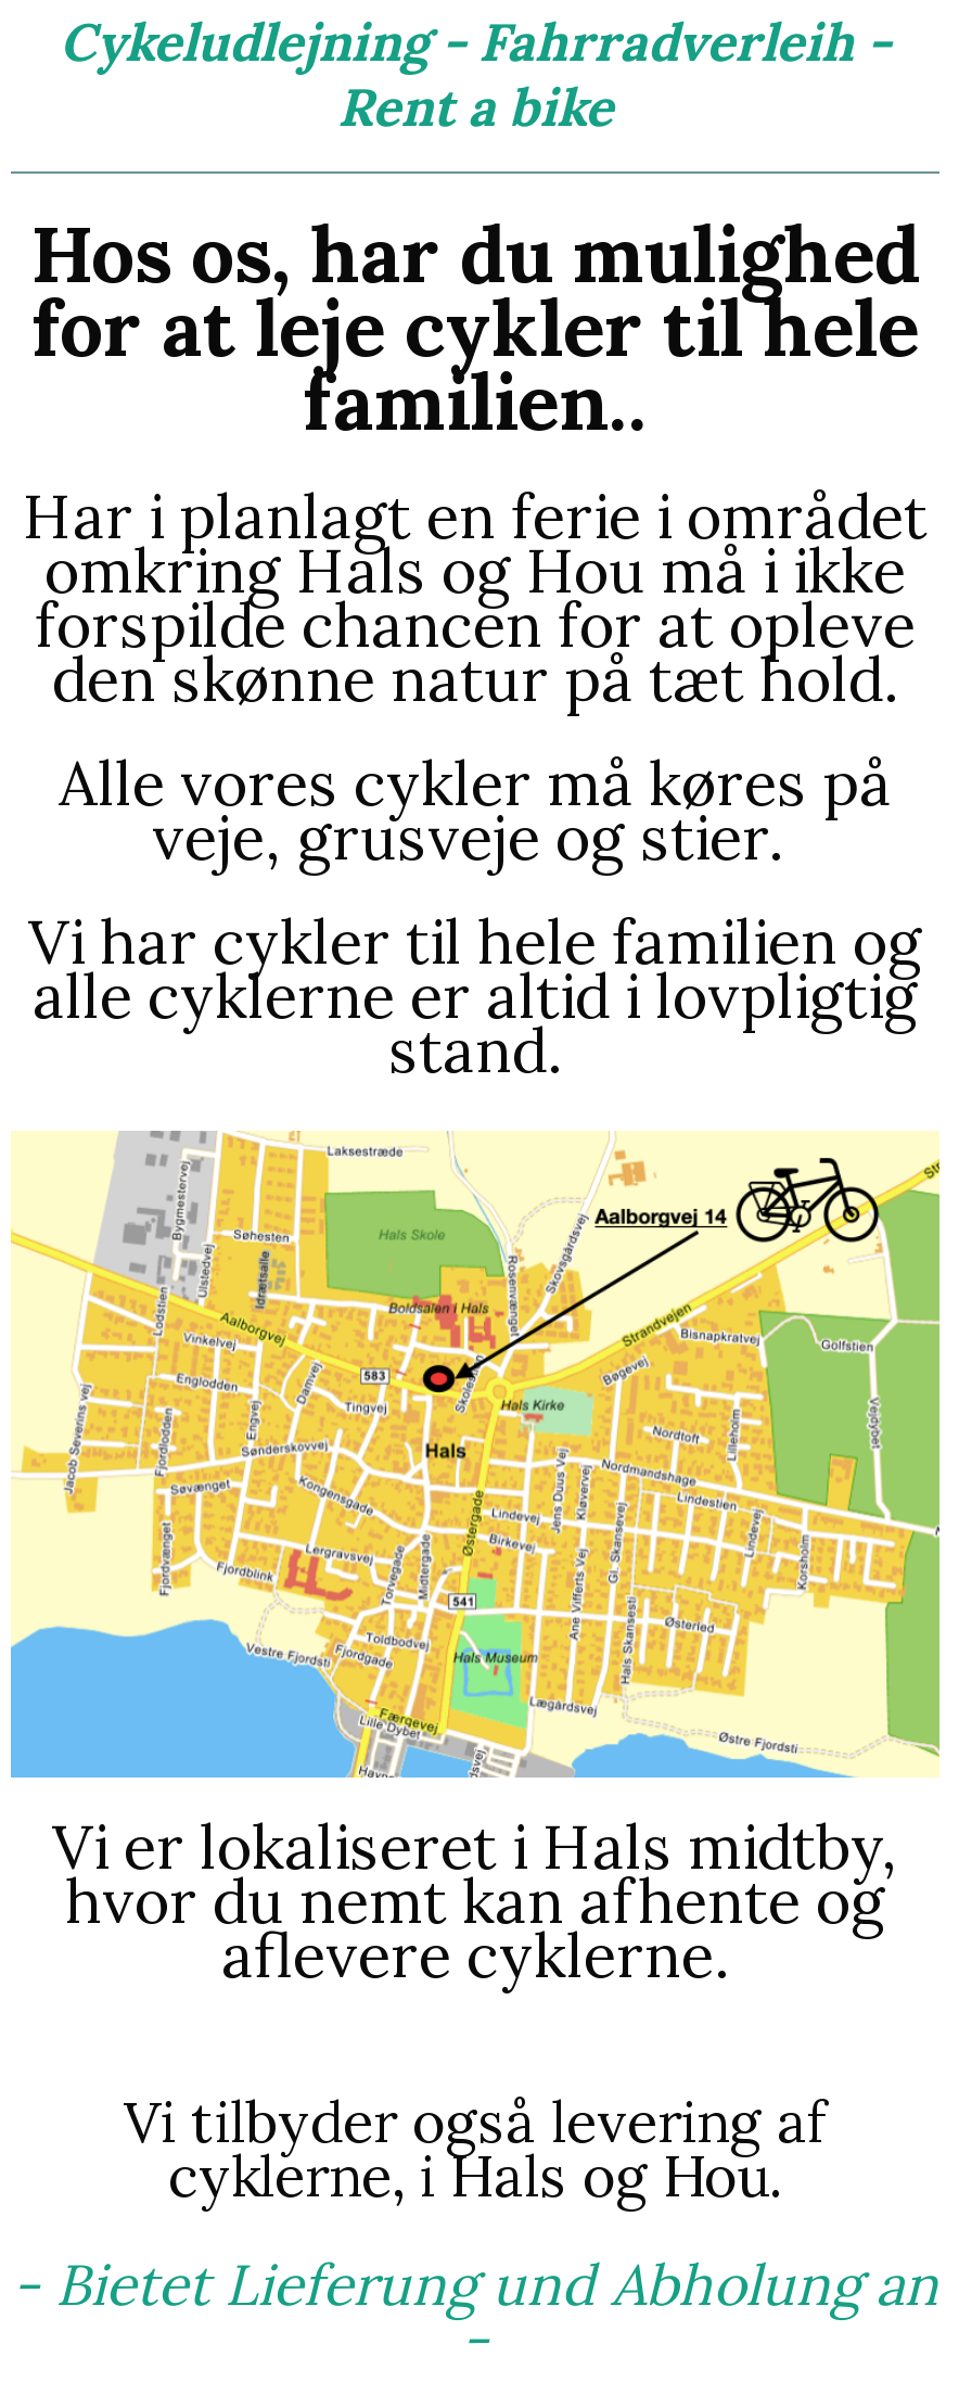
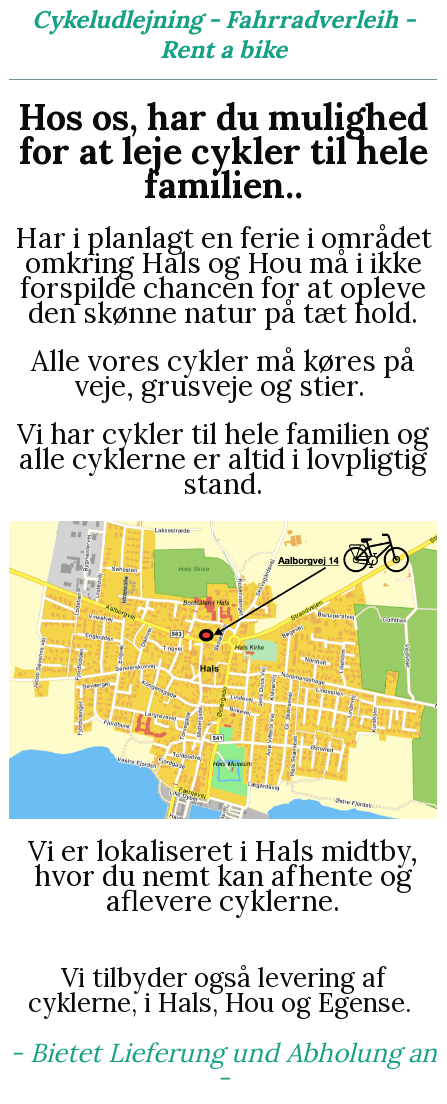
[168,2140,782,2211] cyklerne, i Hals og Hou. -> [28,986,418,1019] cyklerne, i Hals, Hou og Egense.

